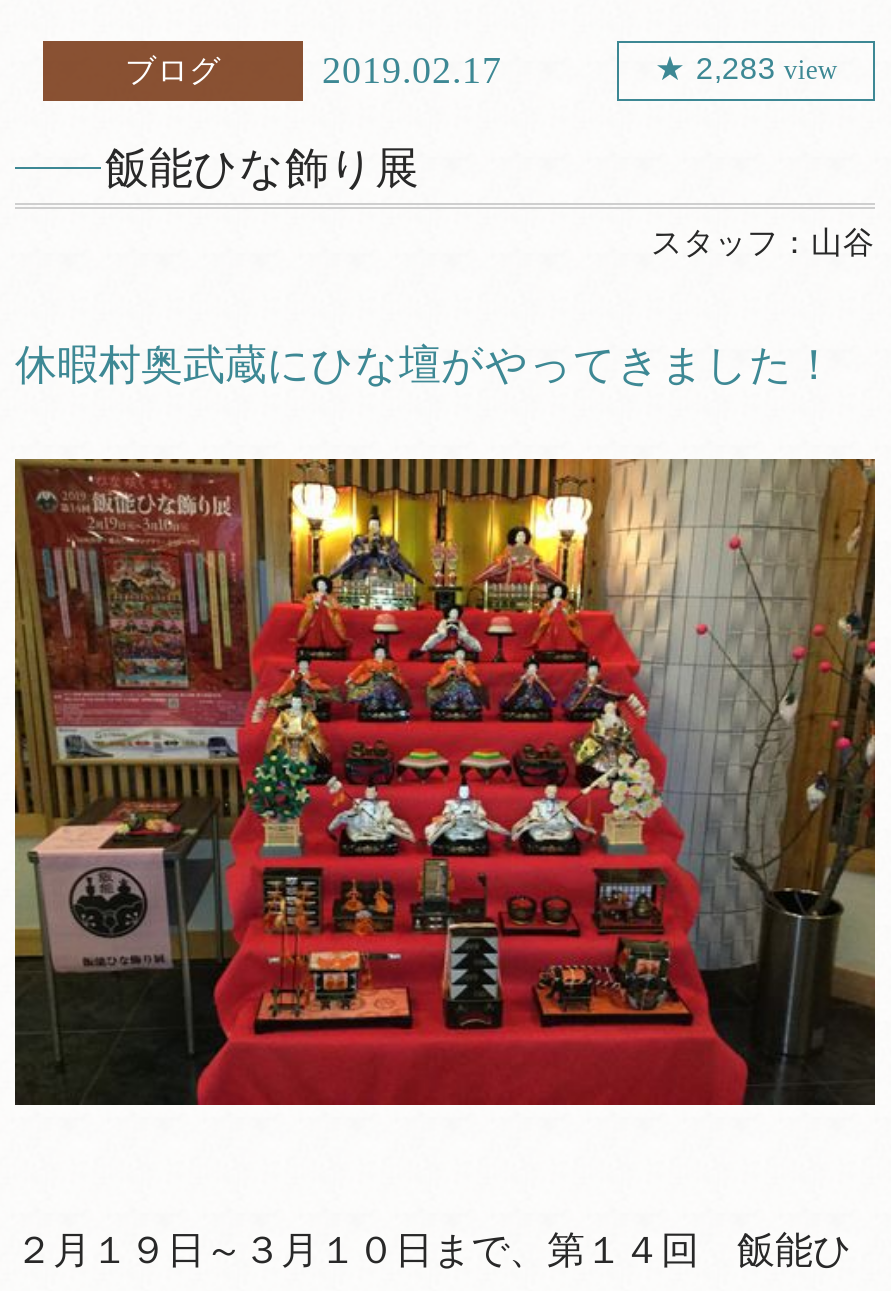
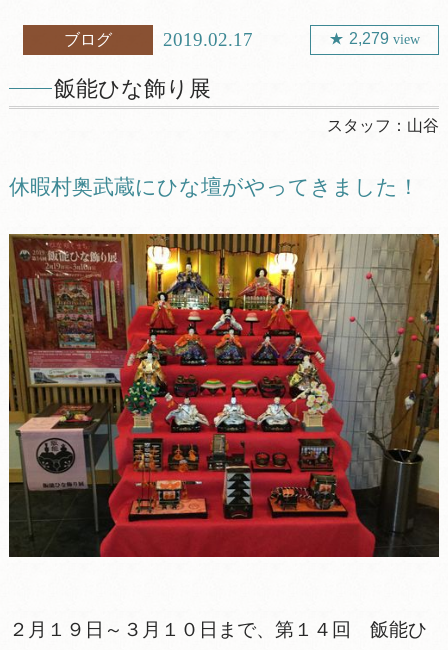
[696,51,838,85] 2,283 view -> [349,30,420,47] 2,279 view

